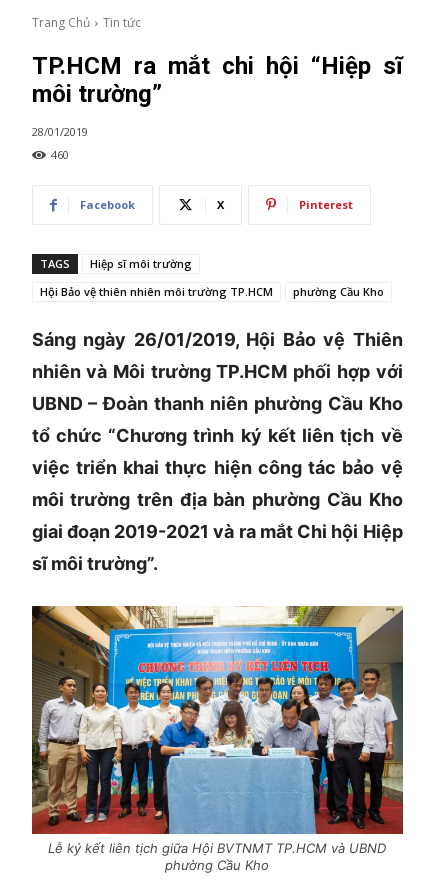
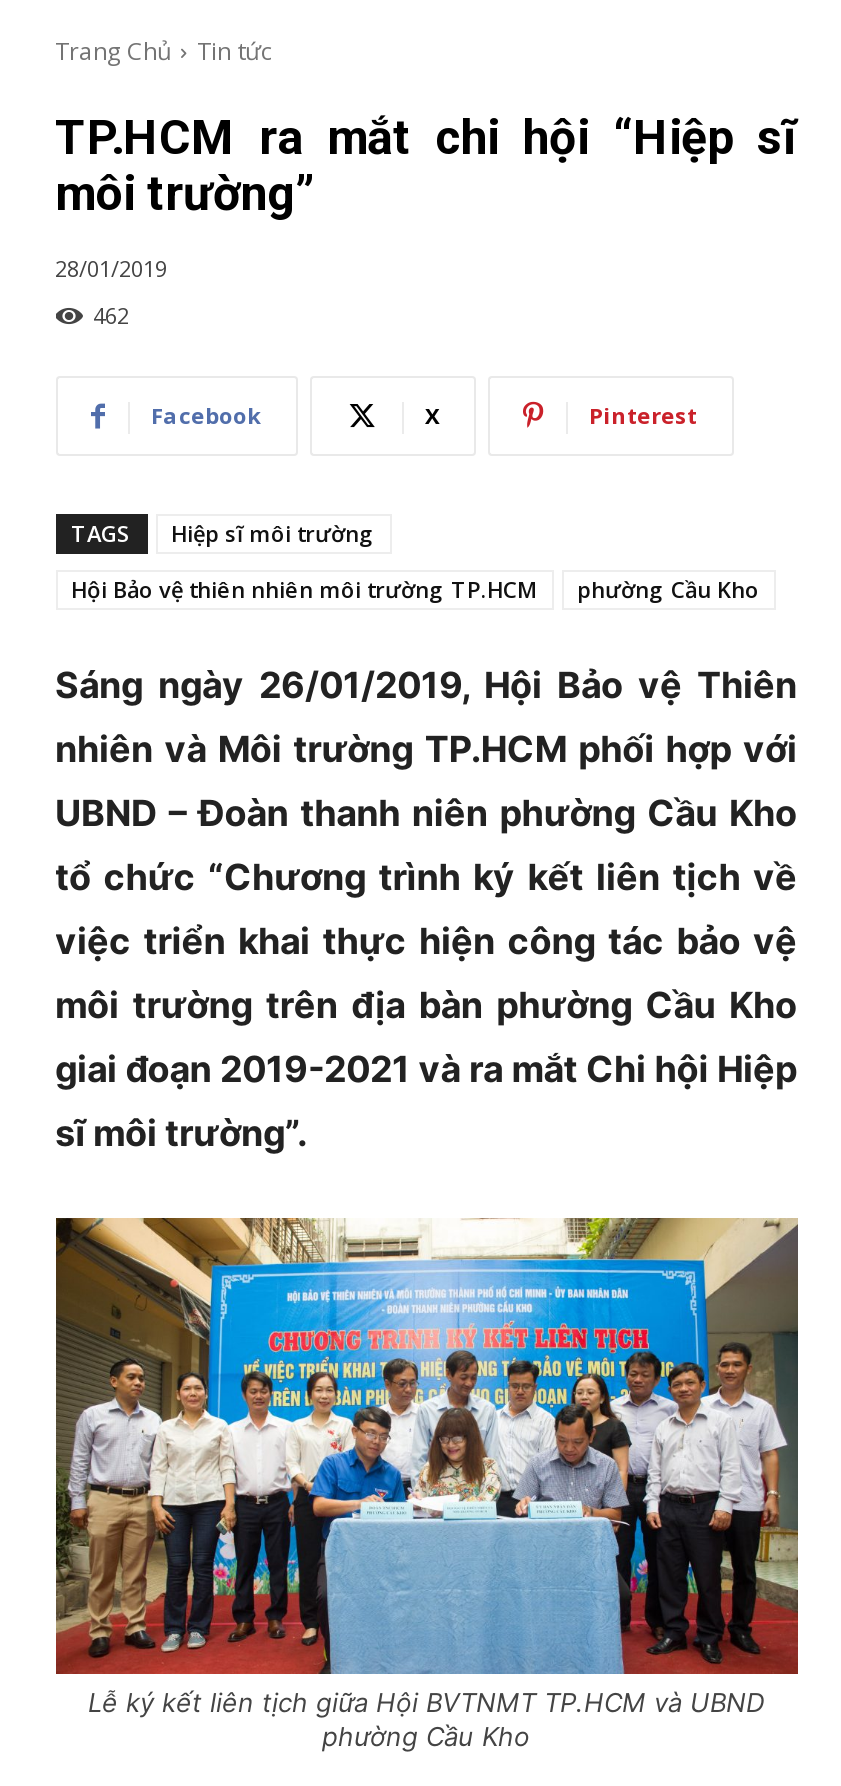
[50,147,68,162] 460 -> [93,300,129,330] 462

